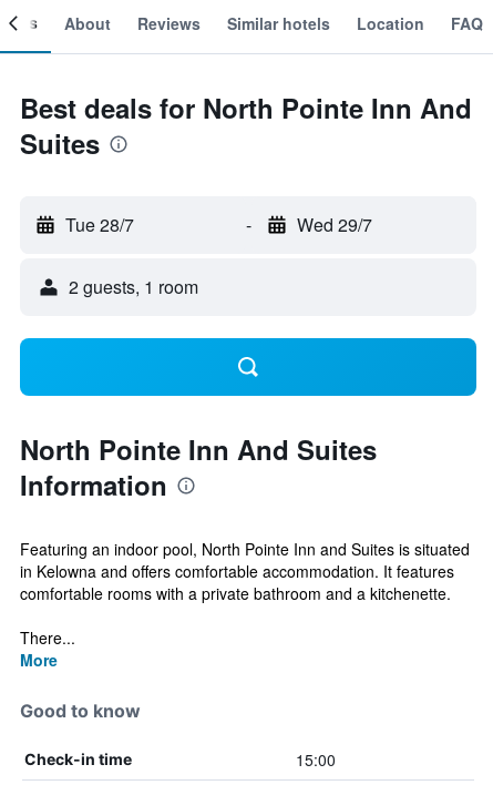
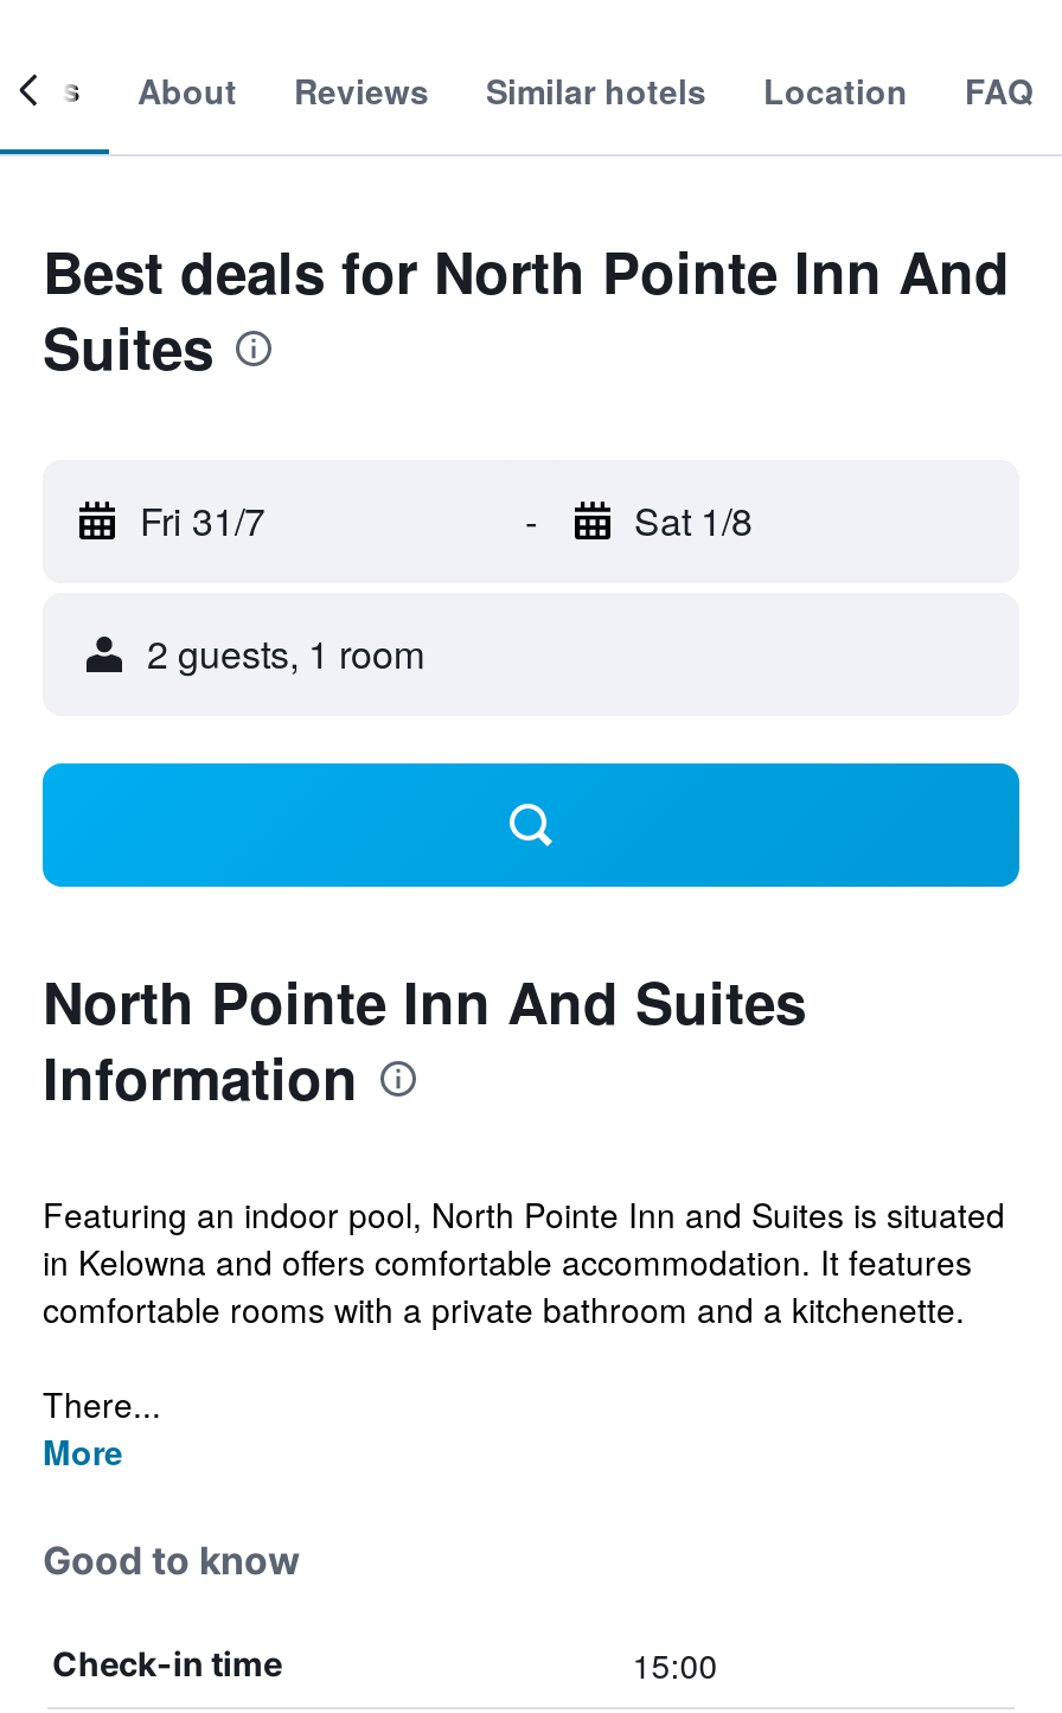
[65,212,134,237] Tue 28/7 -> [140,493,265,548] Fri 31/7
[296,212,372,237] Wed 29/7 -> [634,493,753,548] Sat 1/8

